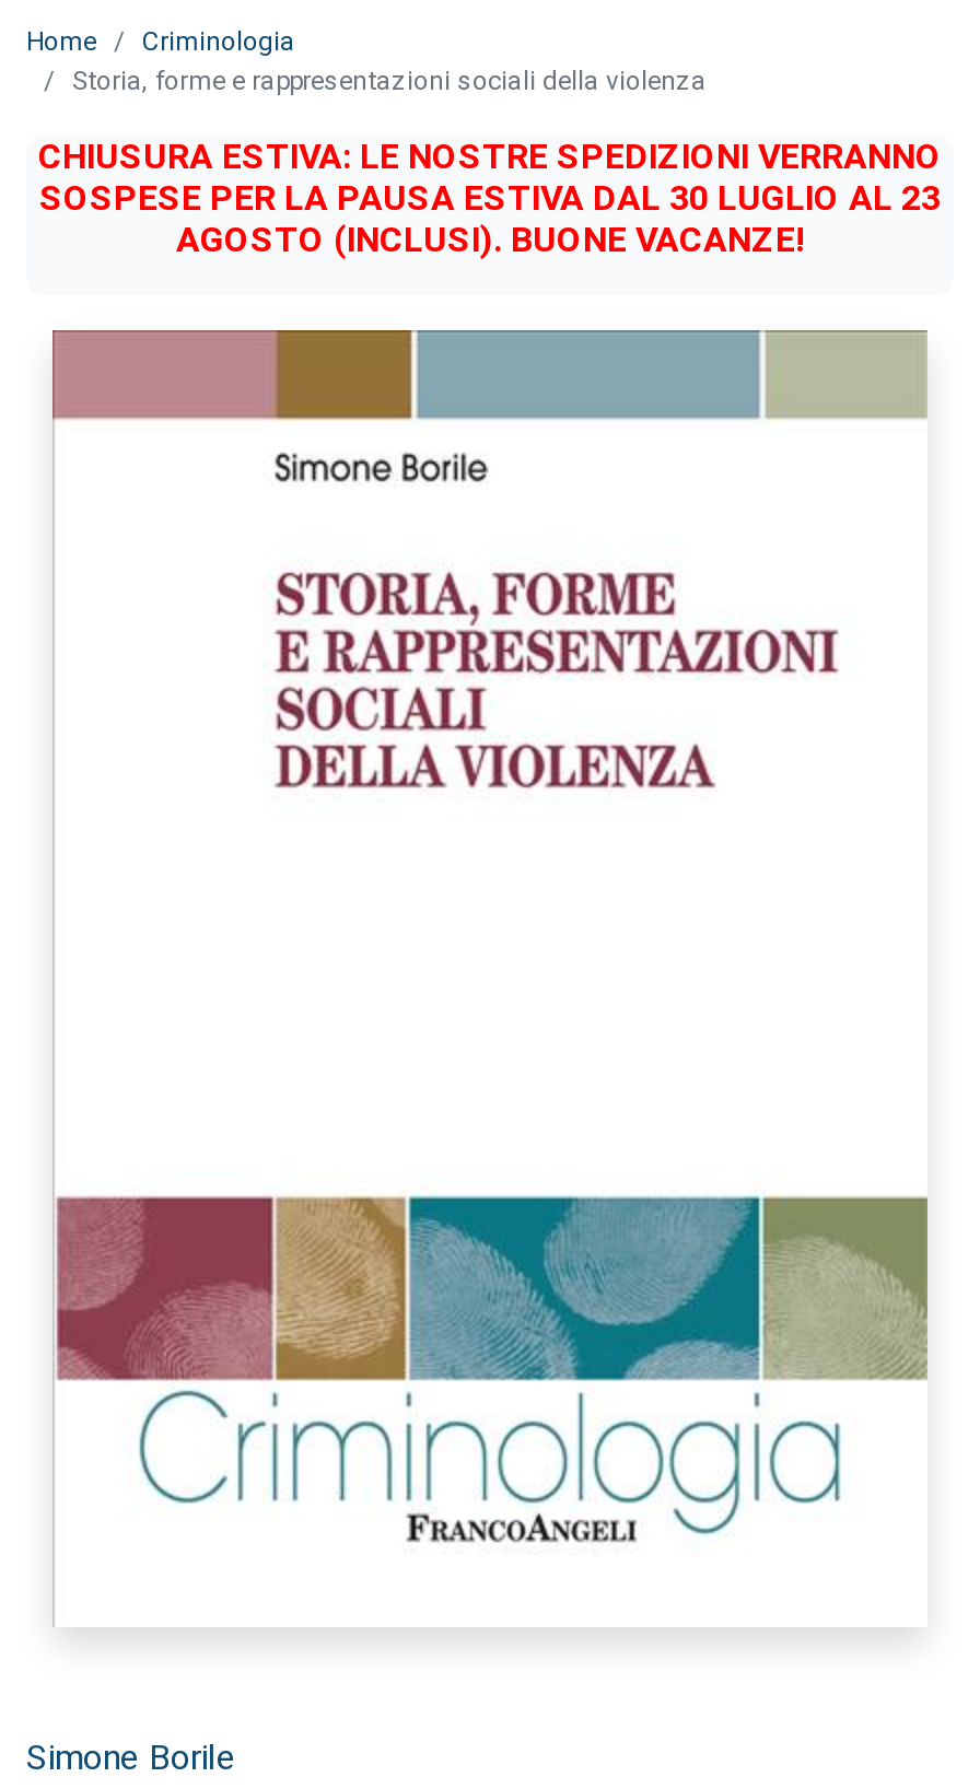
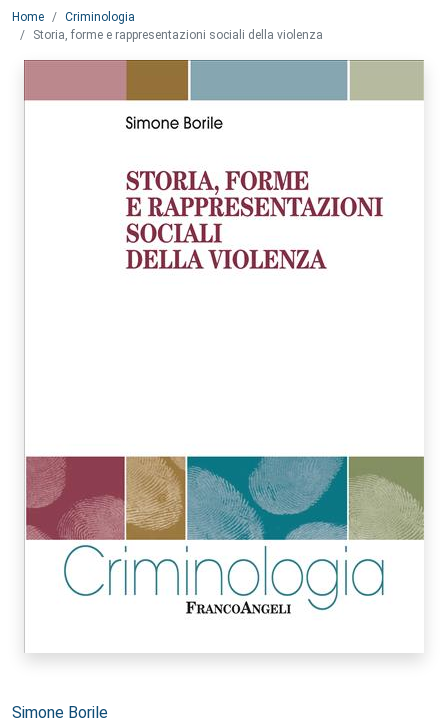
[38,136,942,260] CHIUSURA ESTIVA: LE NOSTRE SPEDIZIONI VERRANNO | SOSPESE PER LA PAUSA ESTIVA DAL 30 LUGLIO AL 23 | AGOSTO (INCLUSI). BUONE VACANZE! -> none

